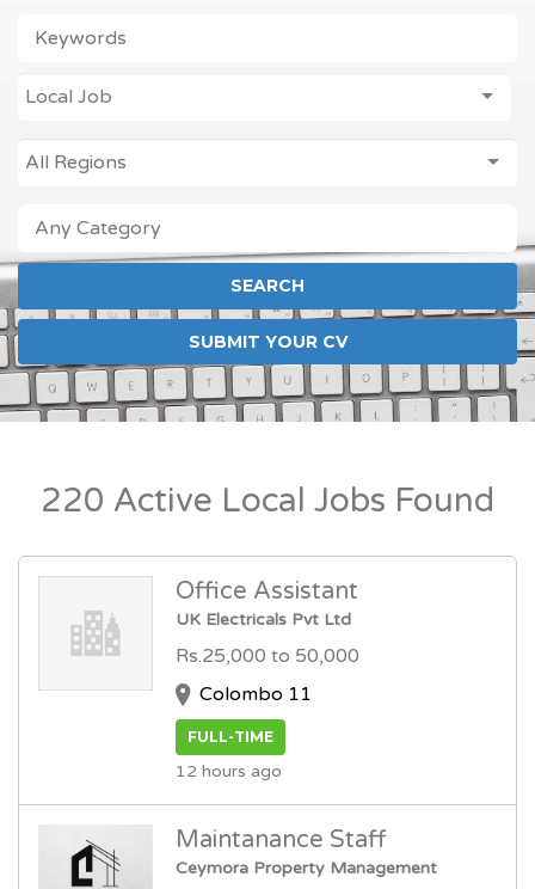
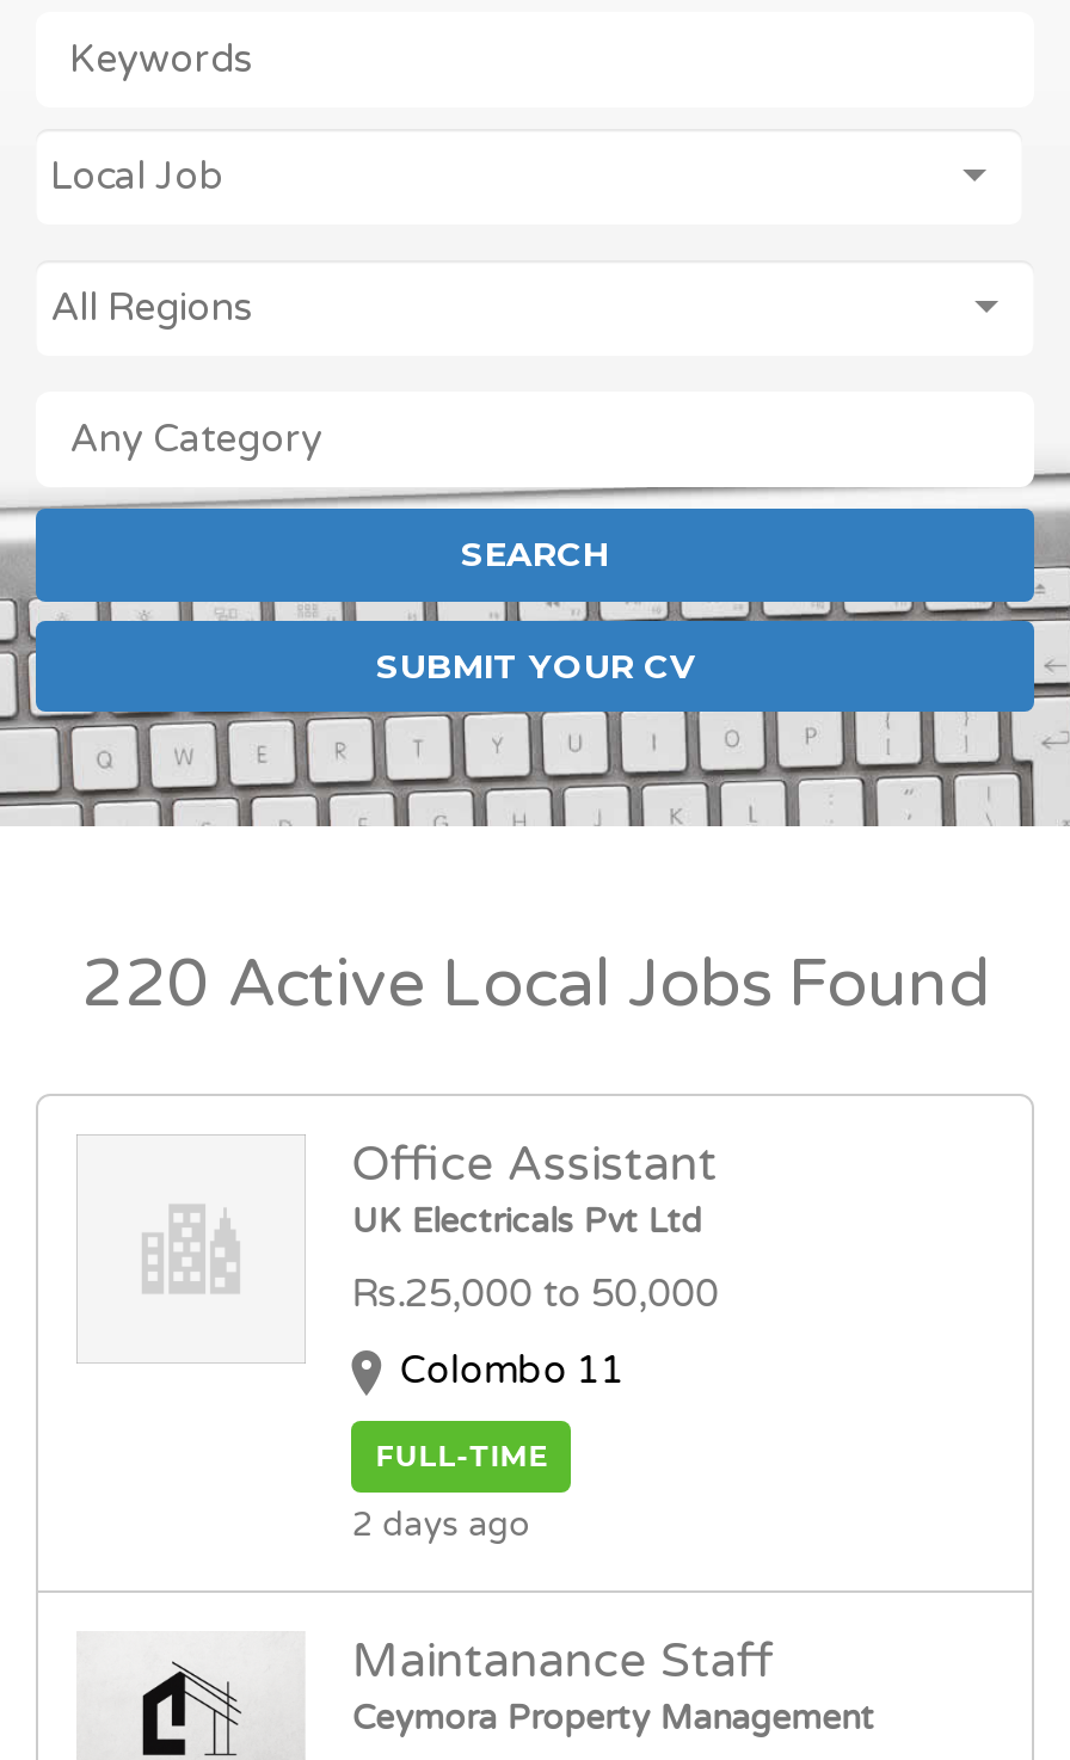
[176,761,282,781] 12 hours ago -> [352,1504,531,1544] 2 days ago

